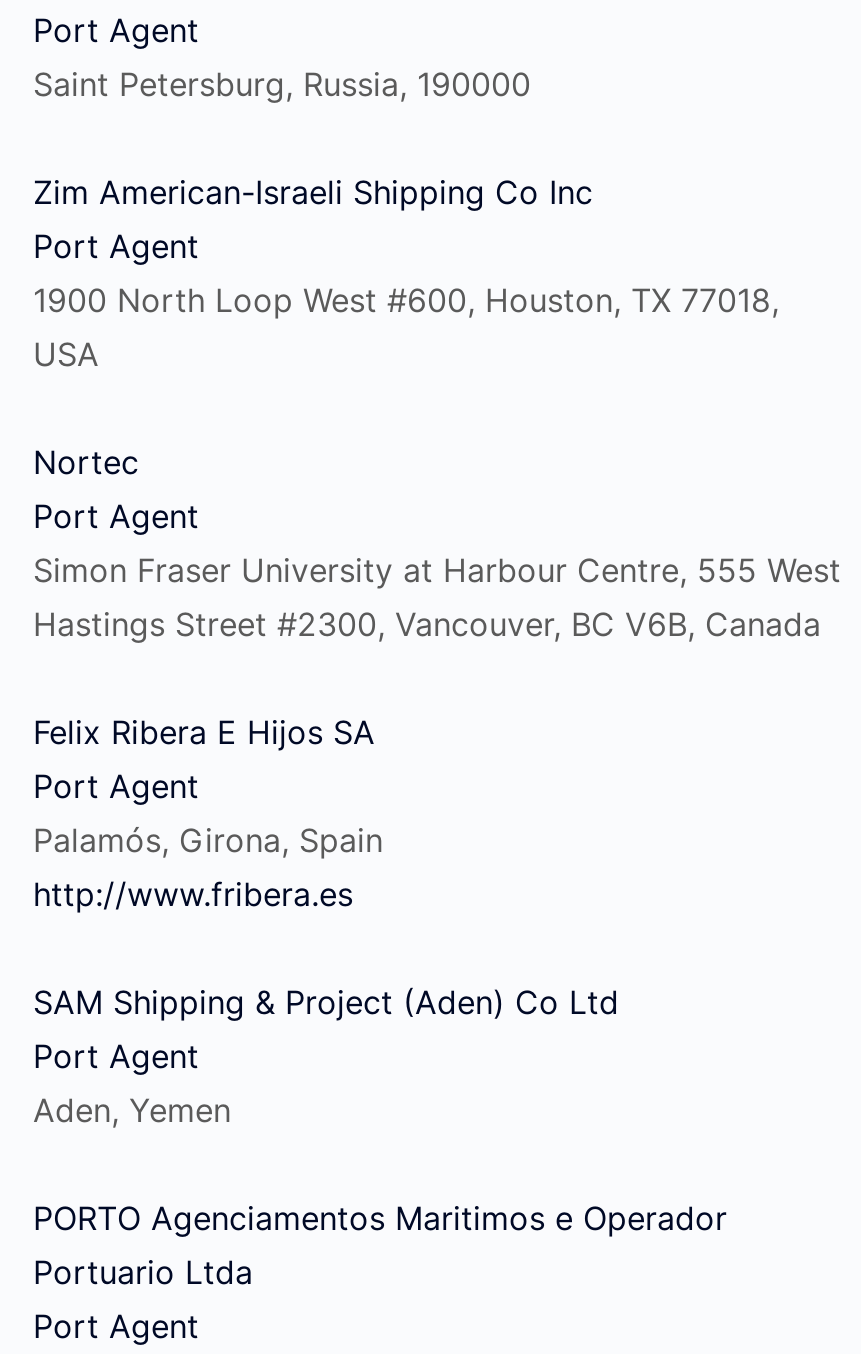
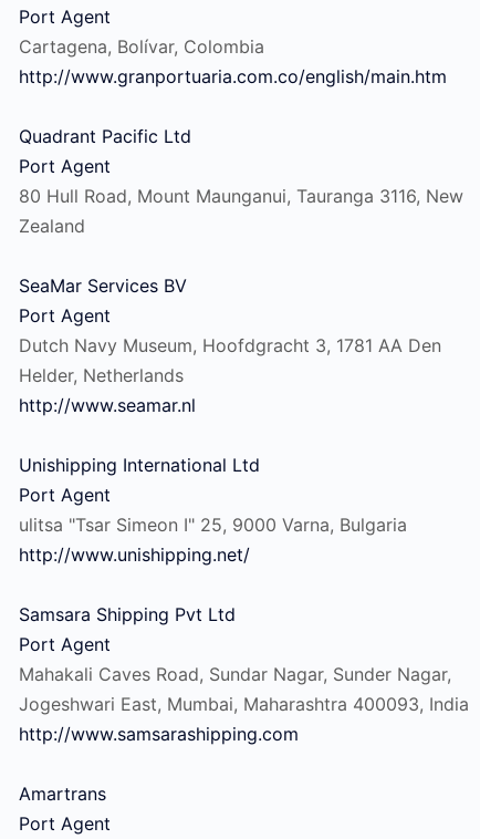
[33,64,531,104] Saint Petersburg, Russia, 190000 -> [19,35,447,87] Cartagena, Bolívar, Colombia | http://www.granportuaria.com.co/english/main.htm
[33,172,593,212] Zim American-Israeli Shipping Co Inc -> [19,125,191,147] Quadrant Pacific Ltd
[33,280,779,374] 1900 North Loop West #600, Houston, TX 77018, | USA -> [19,185,463,237] 80 Hull Road, Mount Maunganui, Tauranga 3116, New | Zealand
[33,442,139,482] Nortec -> [19,275,187,297] SeaMar Services BV
[33,550,841,644] Simon Fraser University at Harbour Centre, 555 West | Hastings Street #2300, Vancouver, BC V6B, Canada -> [19,334,441,416] Dutch Navy Museum, Hoofdgracht 3, 1781 AA Den | Helder, Netherlands | http://www.seamar.nl
[33,712,375,752] Felix Ribera E Hijos SA -> [19,454,260,476] Unishipping International Ltd
[33,820,383,914] Palamós, Girona, Spain | http://www.fribera.es -> [19,514,407,566] ulitsa "Tsar Simeon I" 25, 9000 Varna, Bulgaria | http://www.unishipping.net/
[33,982,619,1022] SAM Shipping & Project (Aden) Co Ltd -> [19,603,236,625] Samsara Shipping Pvt Ltd
[33,1090,231,1130] Aden, Yemen -> [19,663,469,745] Mahakali Caves Road, Sundar Nagar, Sunder Nagar, | Jogeshwari East, Mumbai, Maharashtra 400093, India | http://www.samsarashipping.com
[33,1198,727,1292] PORTO Agenciamentos Maritimos e Operador | Portuario Ltda -> [19,783,106,805] Amartrans

